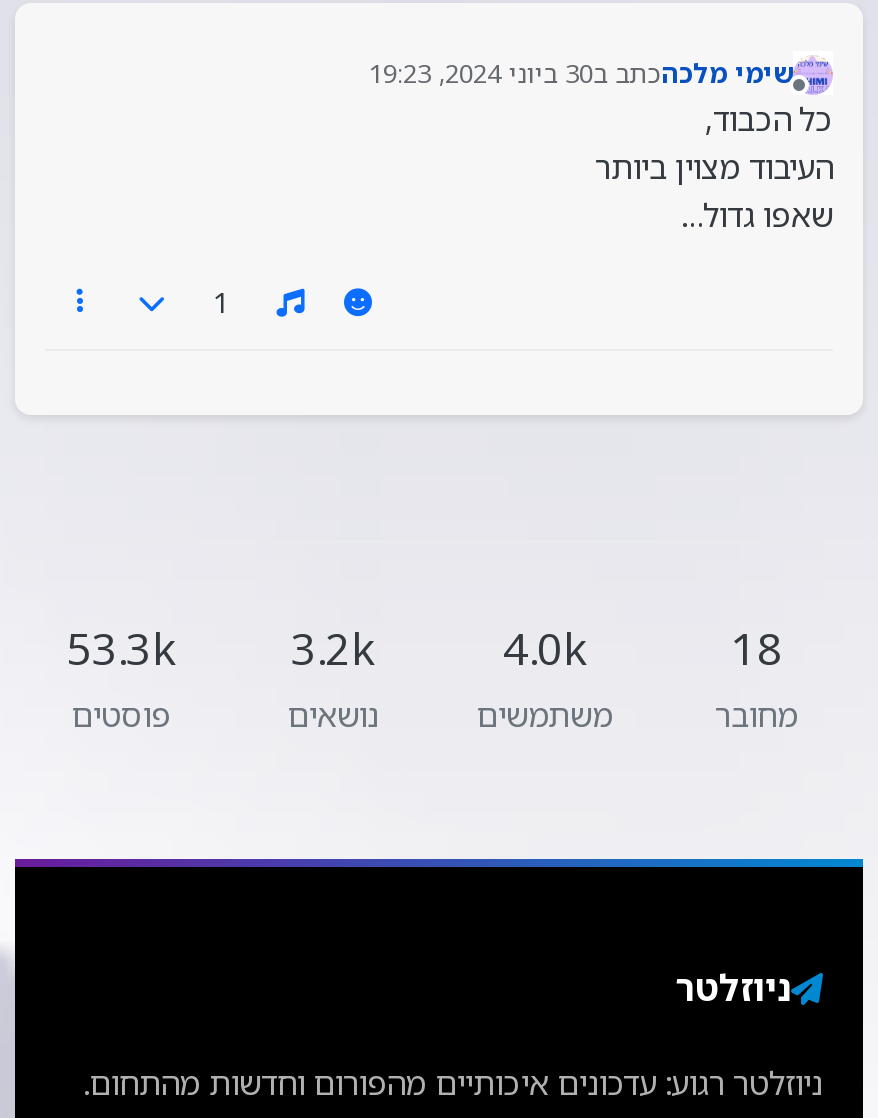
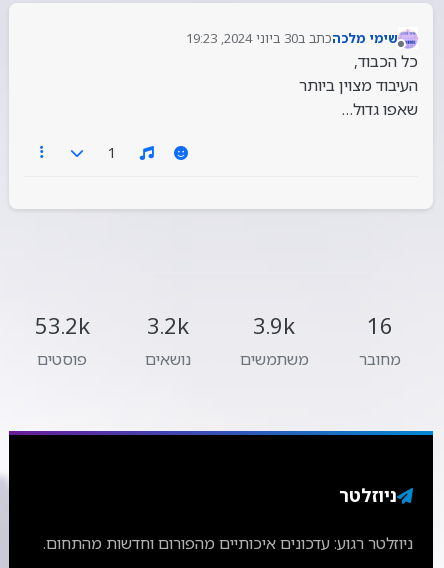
[66,619,375,677] 53.3k 3.2k -> [34,311,189,340] 53.2k 3.2k
[503,619,587,677] 4.0k -> [253,311,295,340] 3.9k
[731,619,783,677] 18 -> [367,311,393,340] 16

